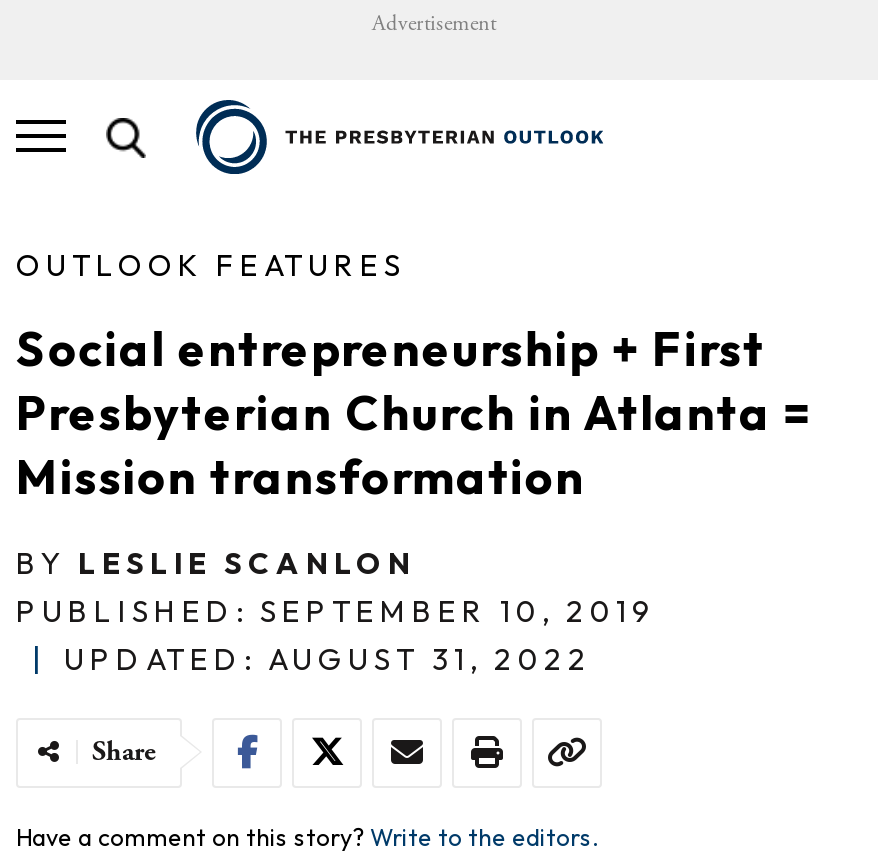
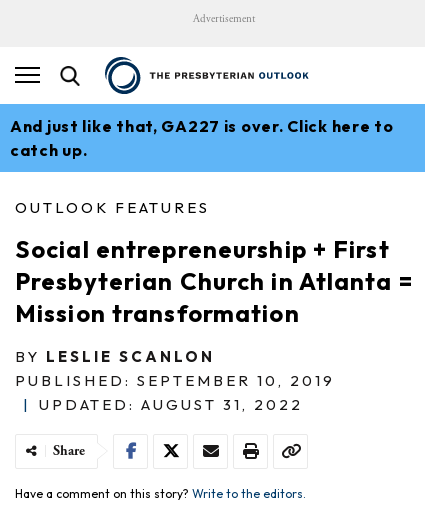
none -> [10,116,394,160] And just like that, GA227 is over. Click here to | catch up.

